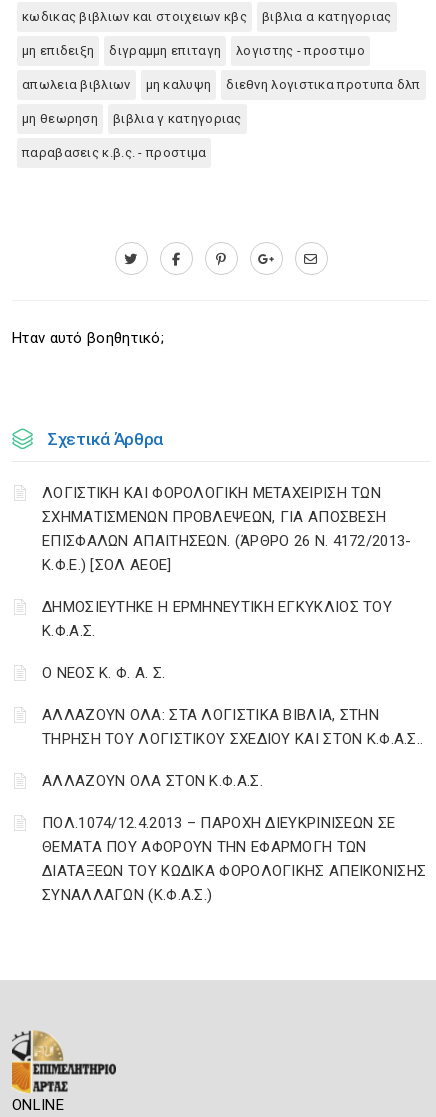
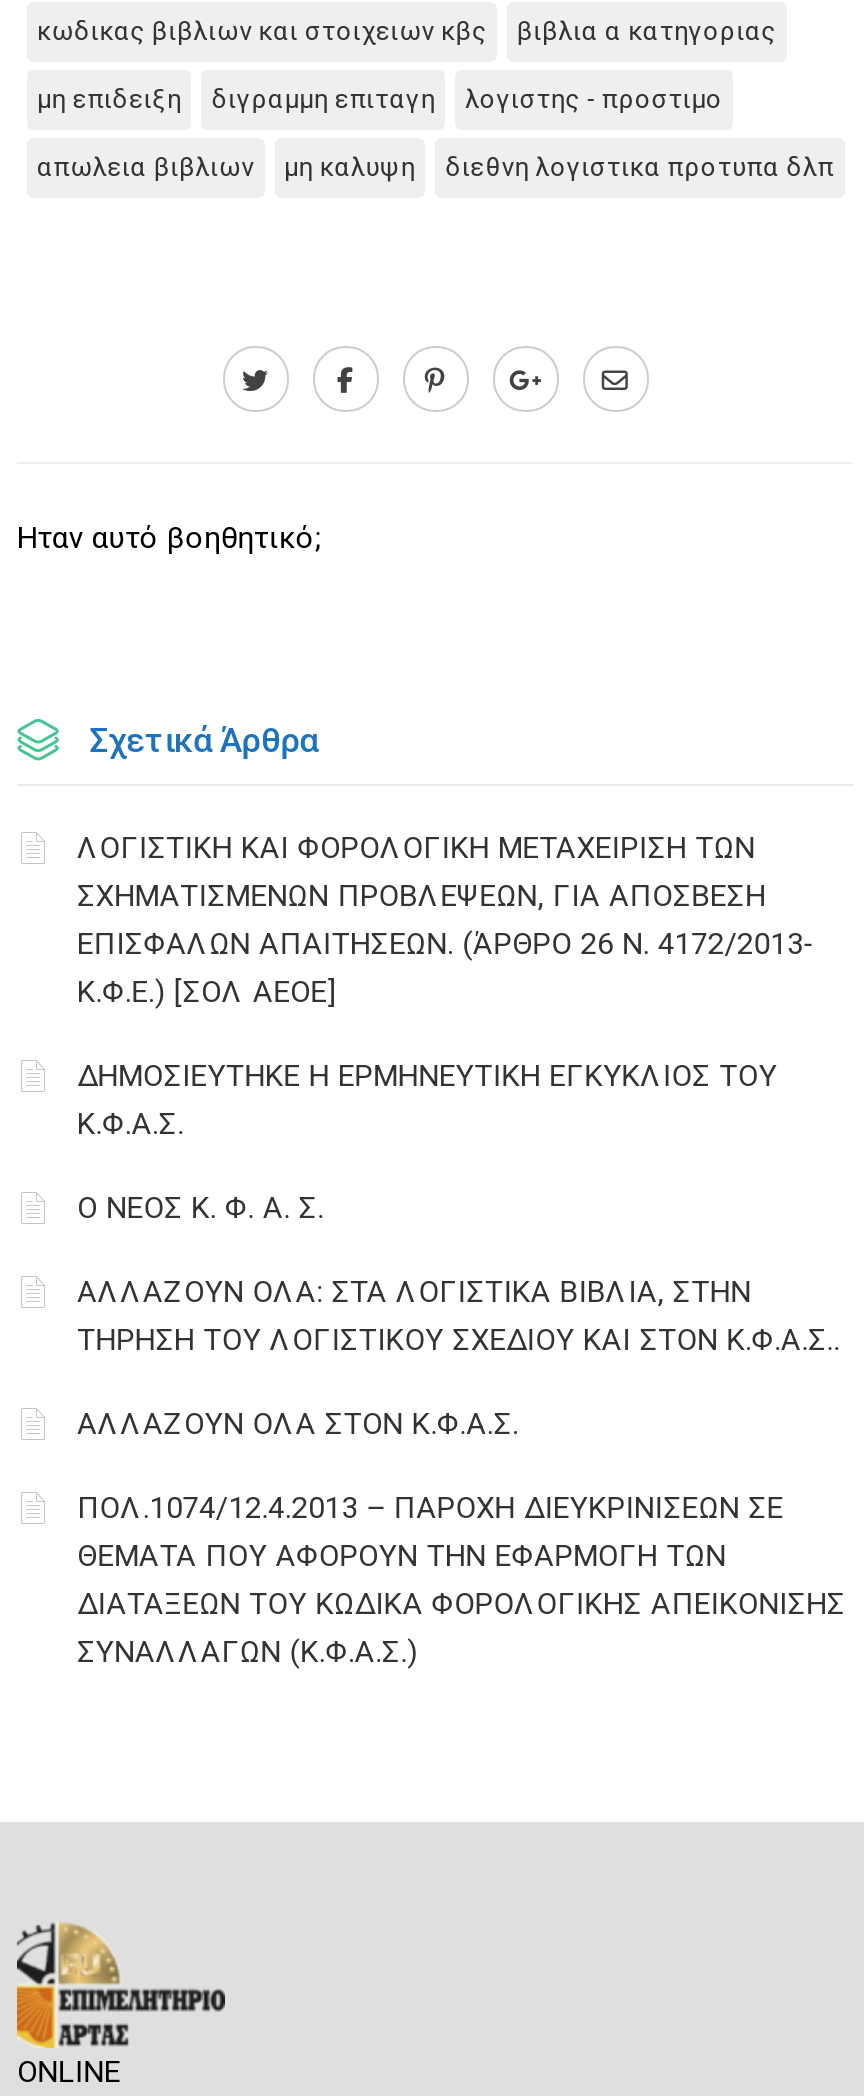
[22,111,242,160] μη θεωρηση | βιβλια γ κατηγοριας | παραβασεις κ.β.ς. - προστιμα -> none

